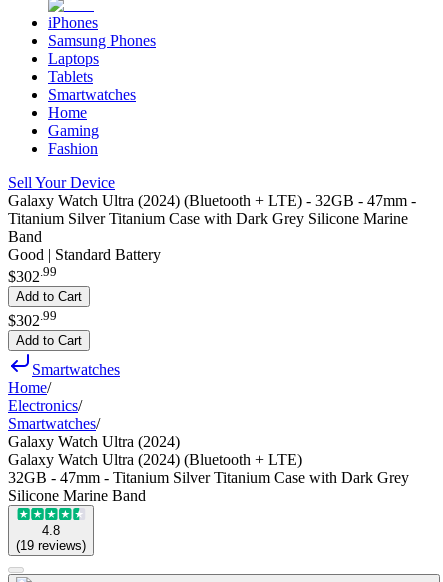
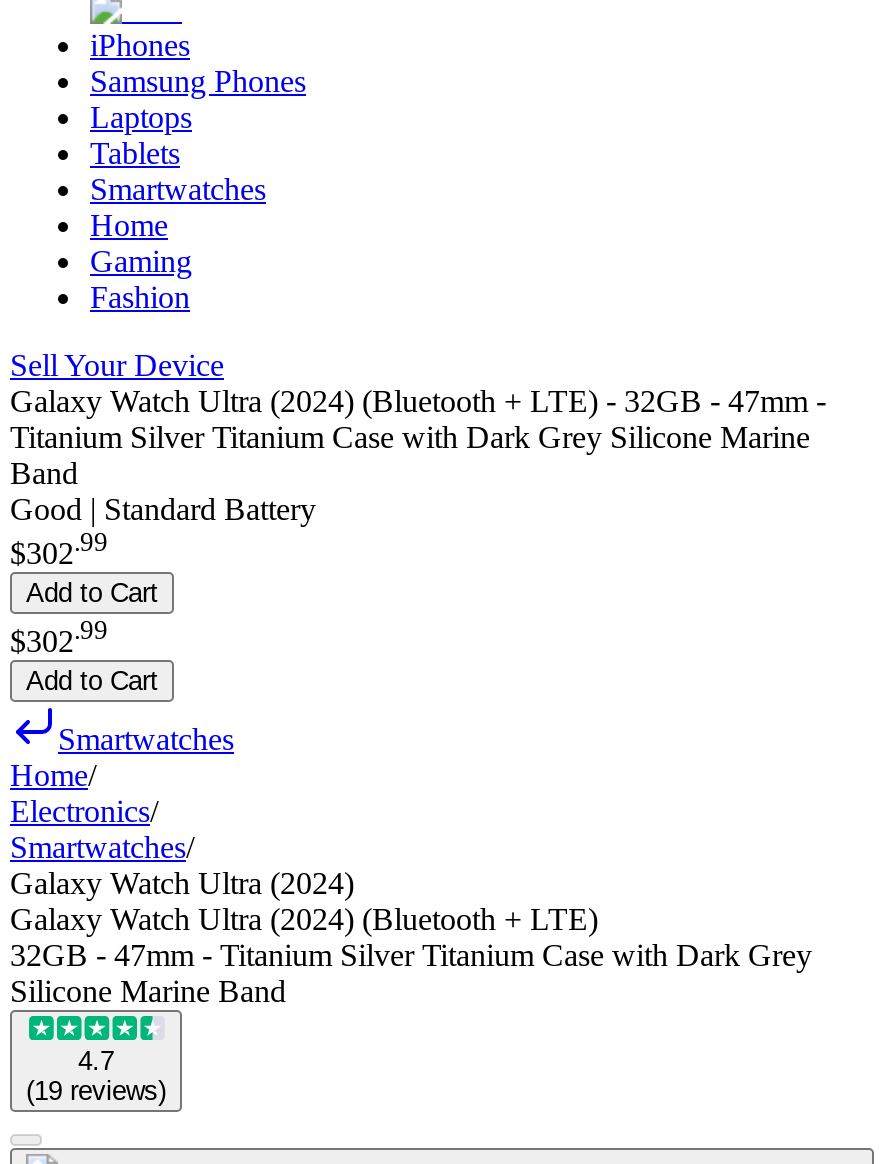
[42,523,60,538] 4.8 -> [78,1045,114,1075] 4.7

